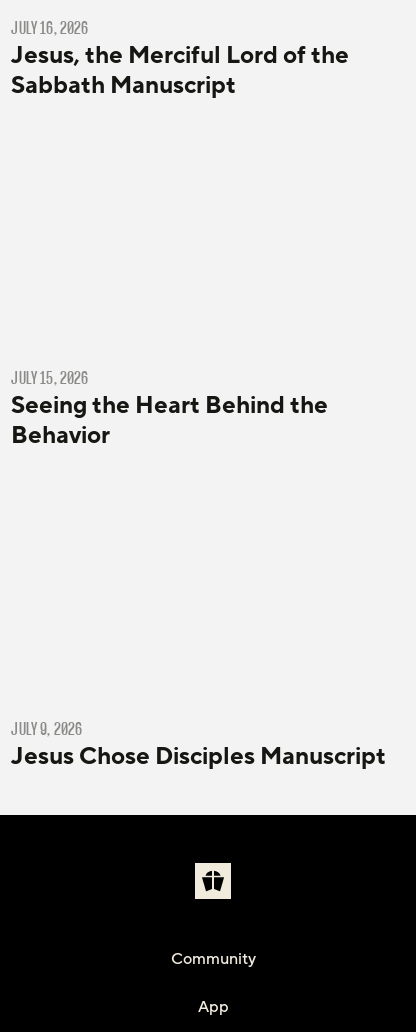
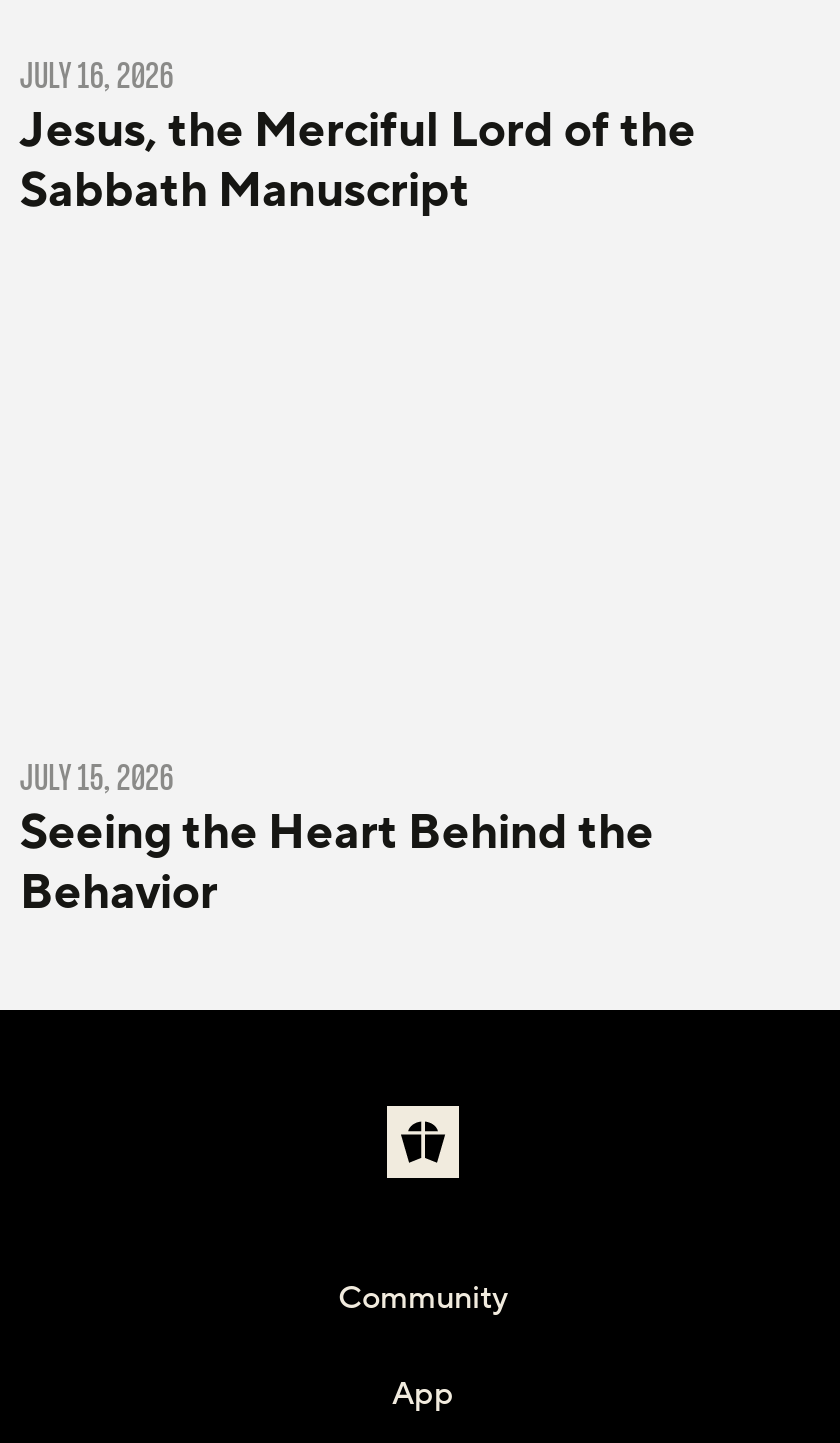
[11,721,386,772] JULY 9, 2026 | Jesus Chose Disciples Manuscript -> none

